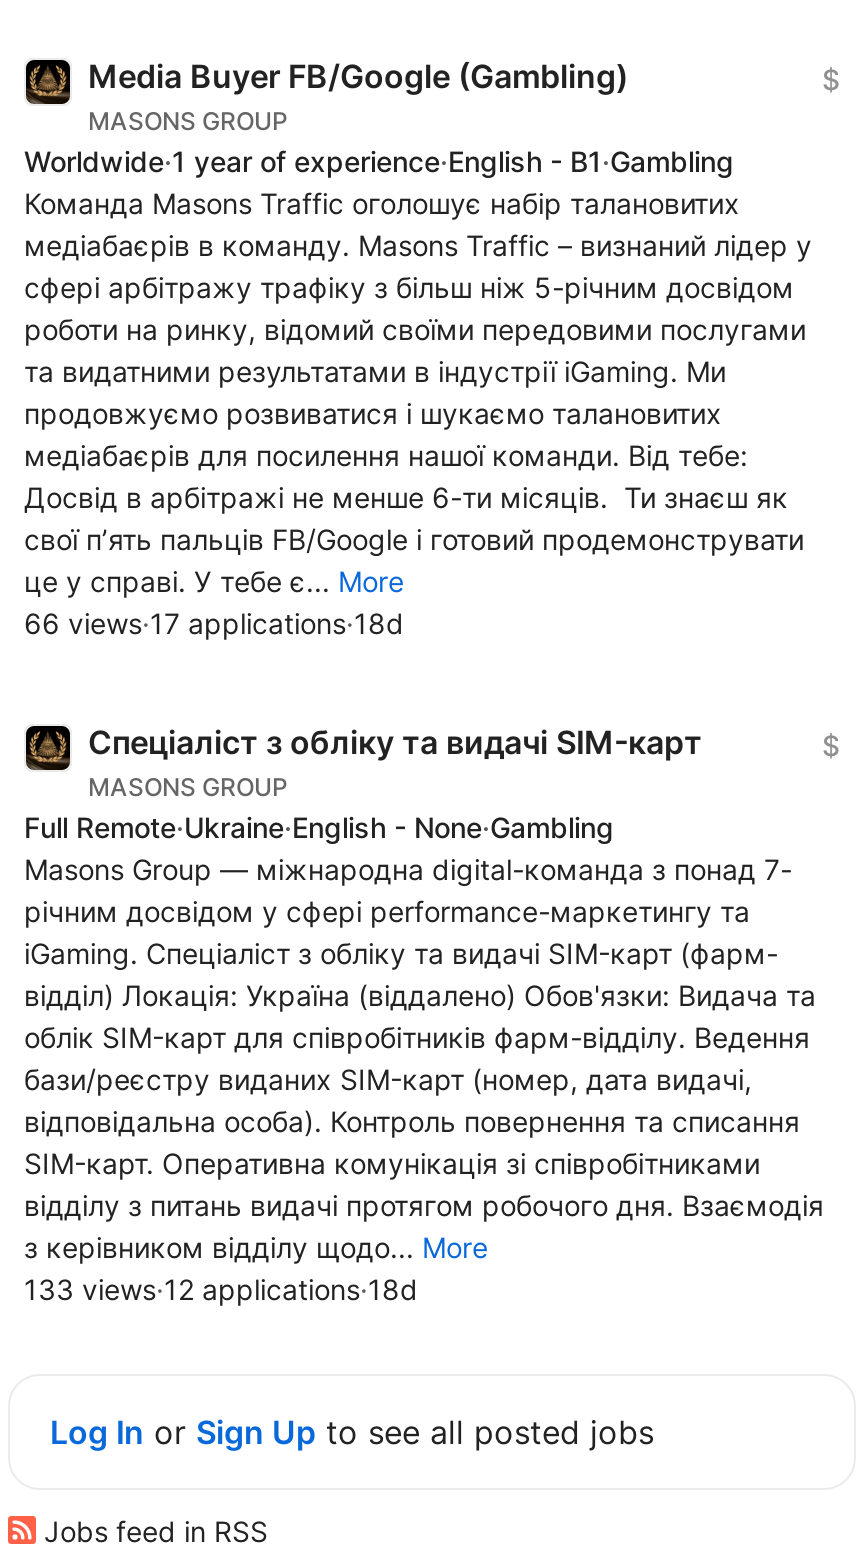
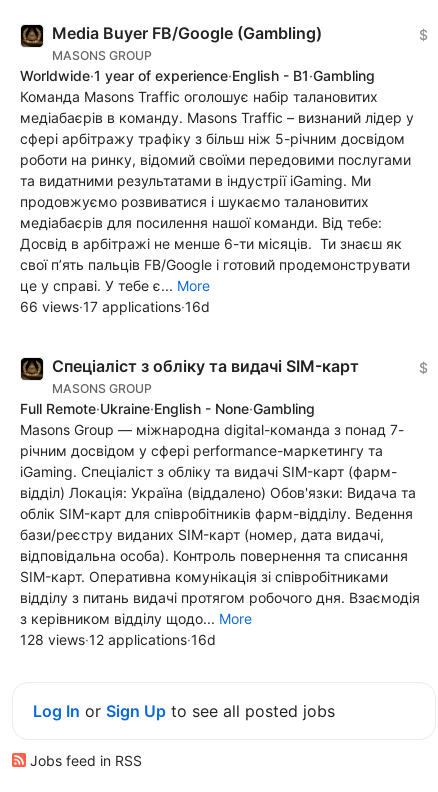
[24,605,404,639] 66 views·17 applications·18d -> [20,298,210,315] 66 views·17 applications·16d
[24,1271,418,1305] 133 views·12 applications·18d -> [20,631,216,648] 128 views·12 applications·16d

